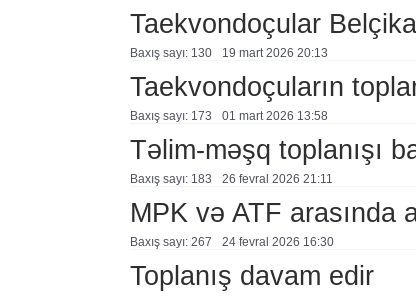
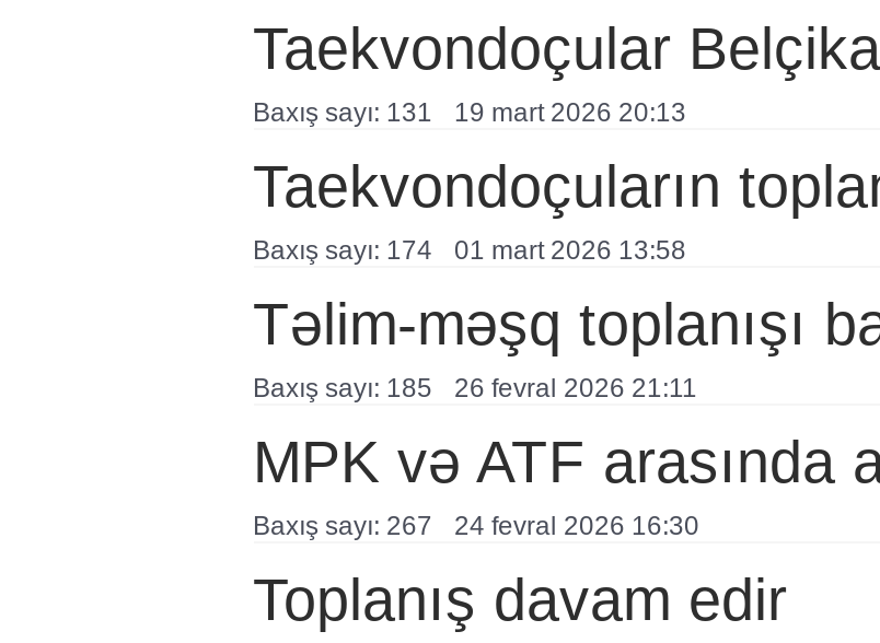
[129,46,327,60] Baxış sayı: 130 19 mart 2026 20:13 -> [253,97,686,128] Baxış sayı: 131 19 mart 2026 20:13
[129,109,327,123] Baxış sayı: 173 01 mart 2026 13:58 -> [253,235,686,266] Baxış sayı: 174 01 mart 2026 13:58
[129,172,332,186] Baxış sayı: 183 26 fevral 2026 21:11 -> [253,373,697,404] Baxış sayı: 185 26 fevral 2026 21:11

